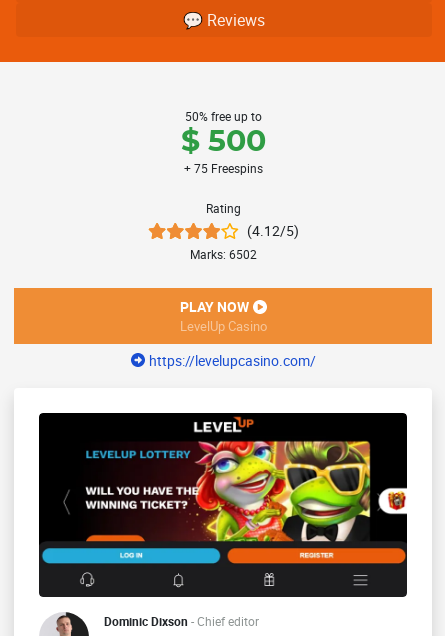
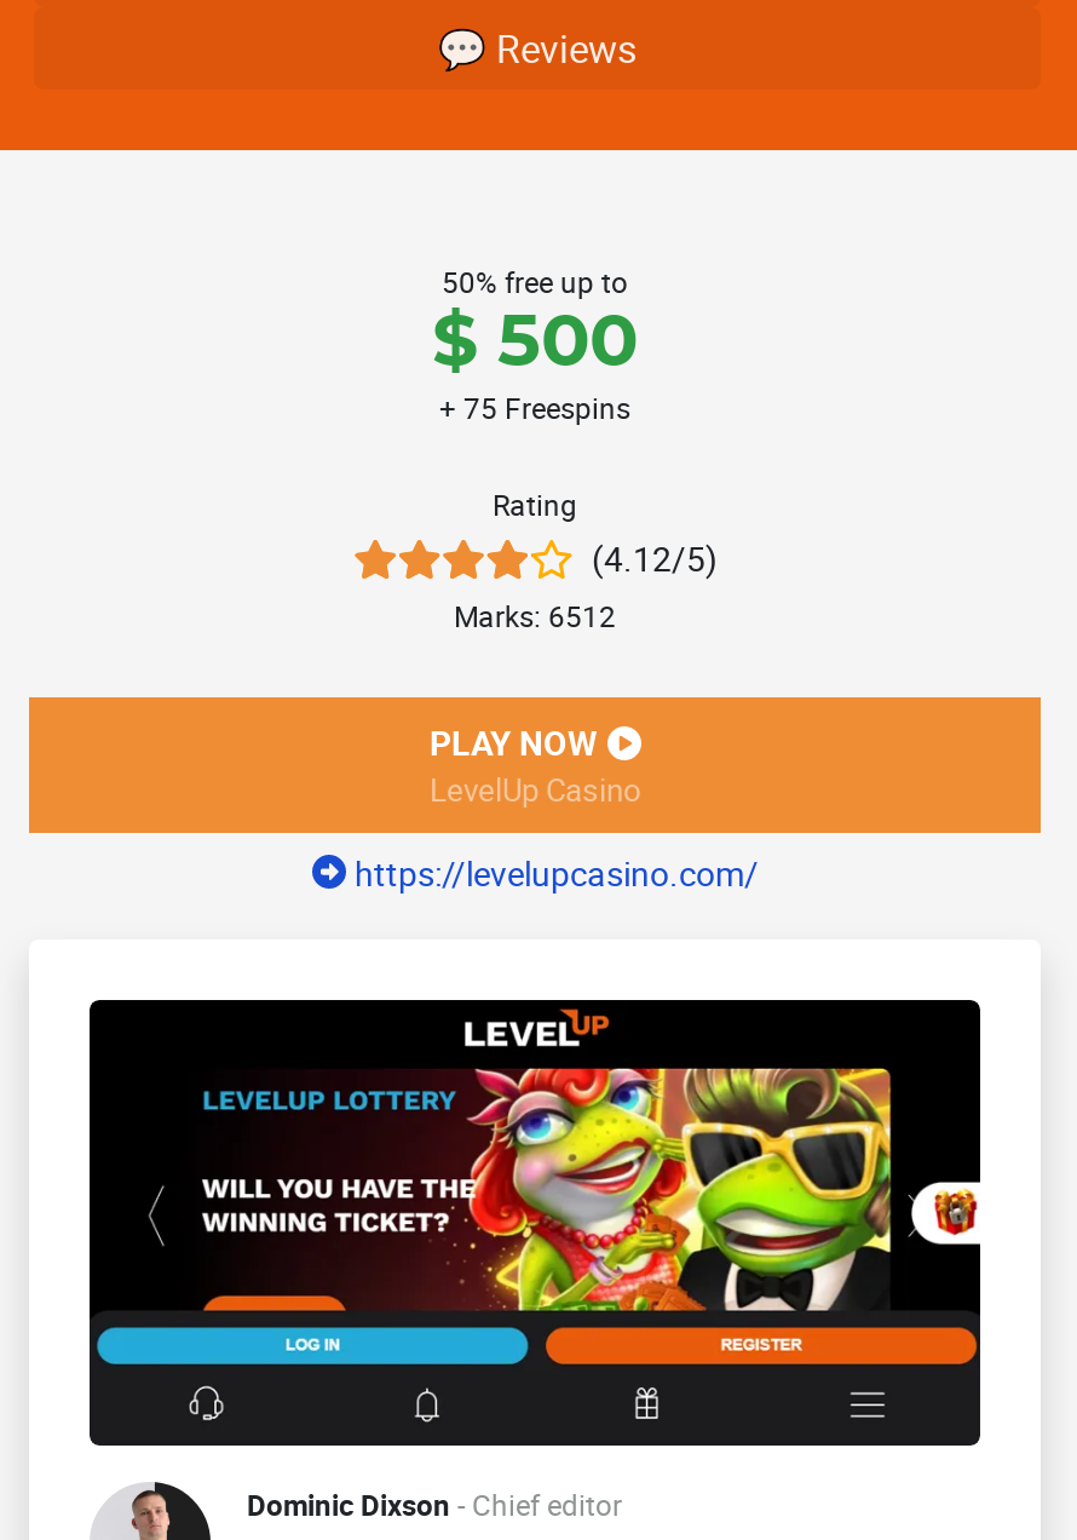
[189,246,256,262] Marks: 6502 -> [454,596,616,634] Marks: 6512

